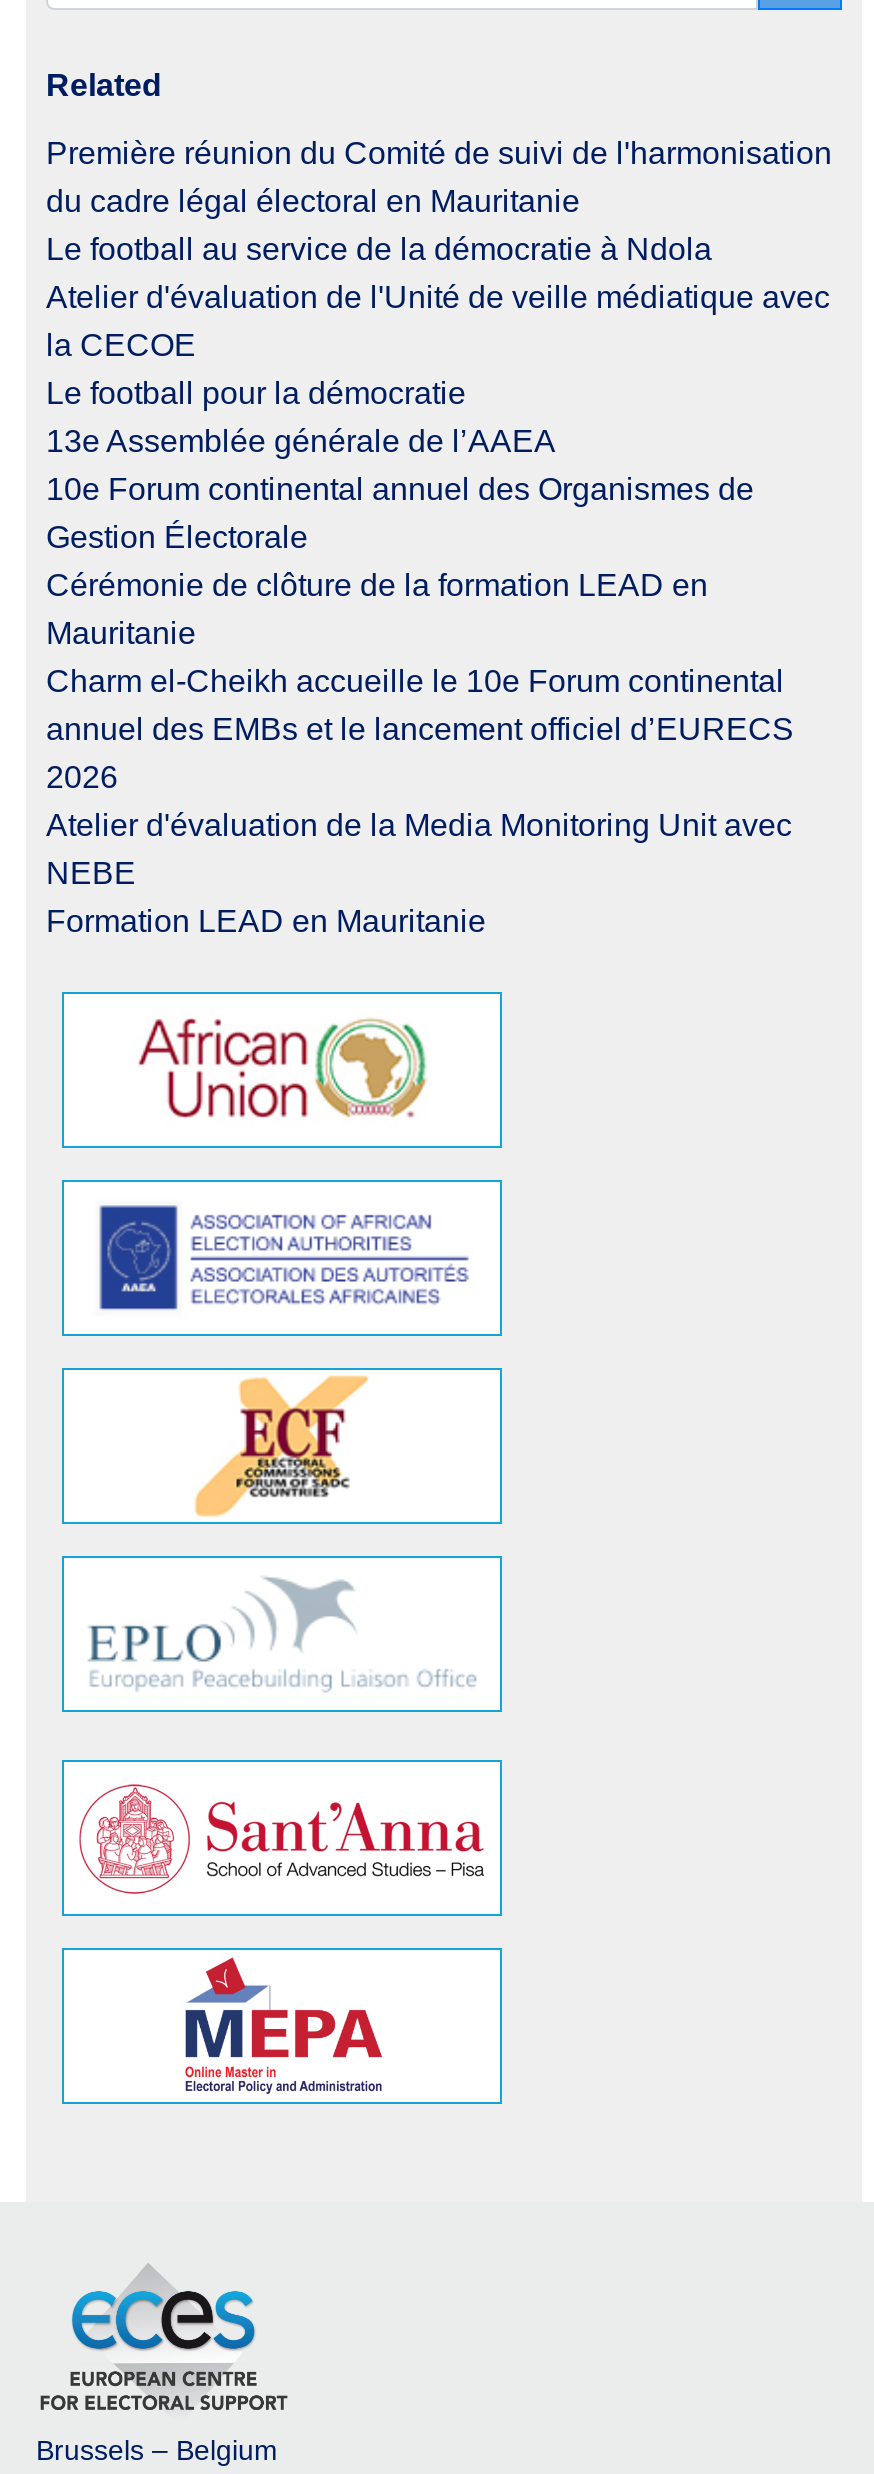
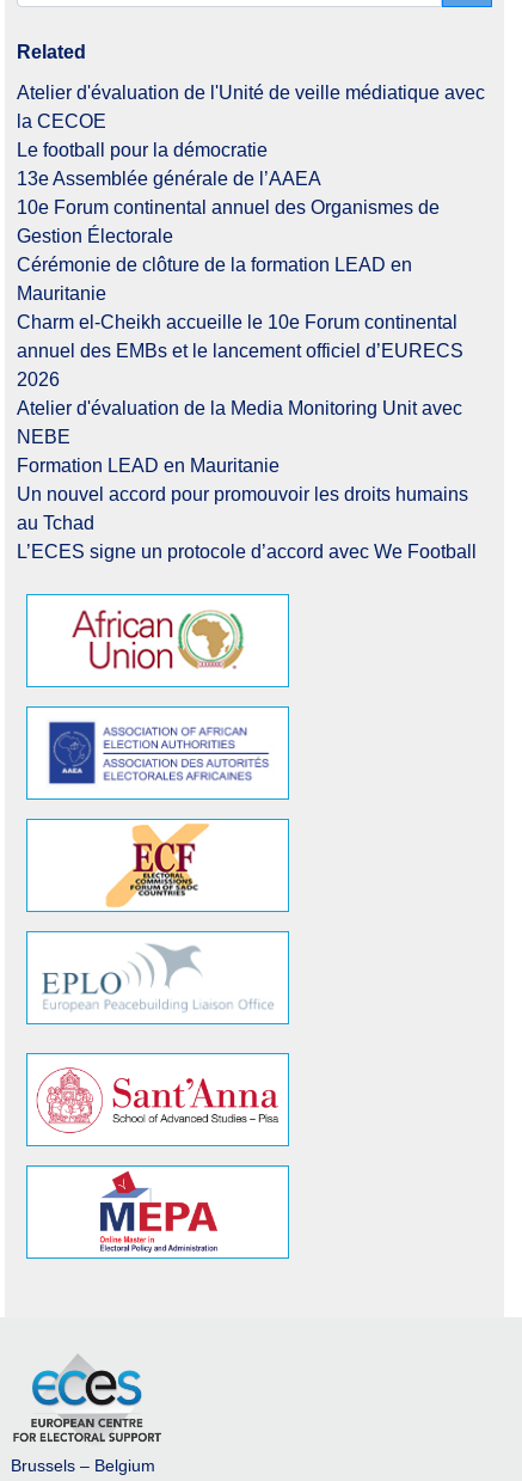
[46,135,832,265] Première réunion du Comité de suivi de l'harmonisation | du cadre légal électoral en Mauritanie | Le football au service de la démocratie à Ndola -> none
moved [46,279,830,937] -> [17,82,485,475]: Atelier d'évaluation de l'Unité de veille médiatique avec | la CECOE | Le football pour la démocratie | ... | NEBE | Formation LEAD en Mauritanie
none -> [17,484,477,561] Un nouvel accord pour promouvoir les droits humains | au Tchad | L’ECES signe un protocole d’accord avec We Football

